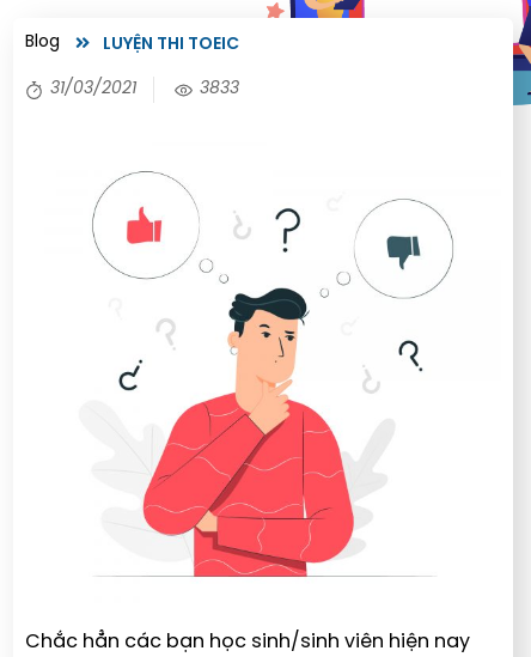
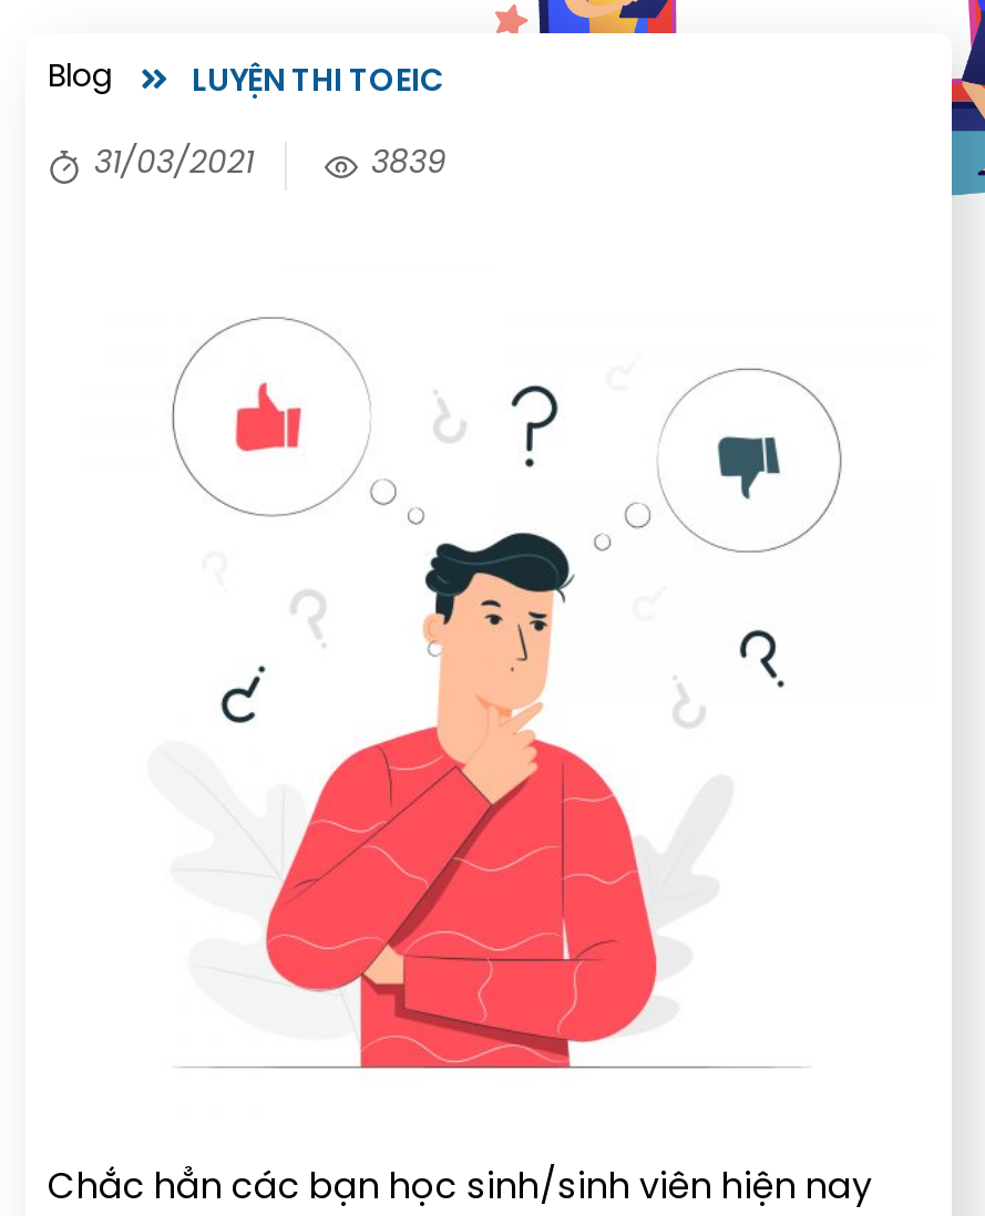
[200,80,239,98] 3833 -> [371,148,447,182] 3839

